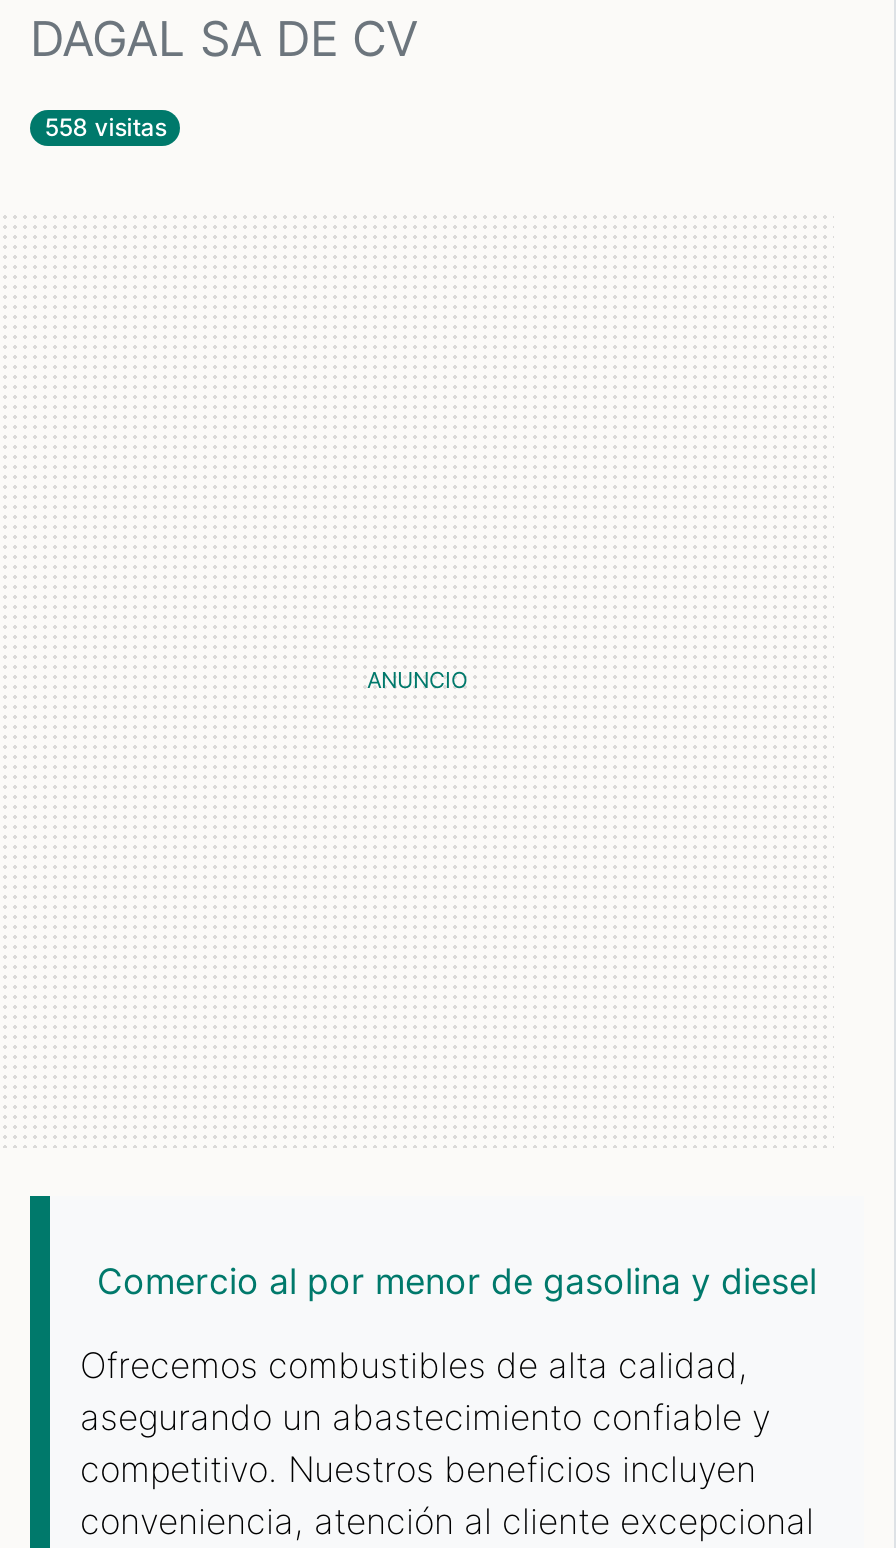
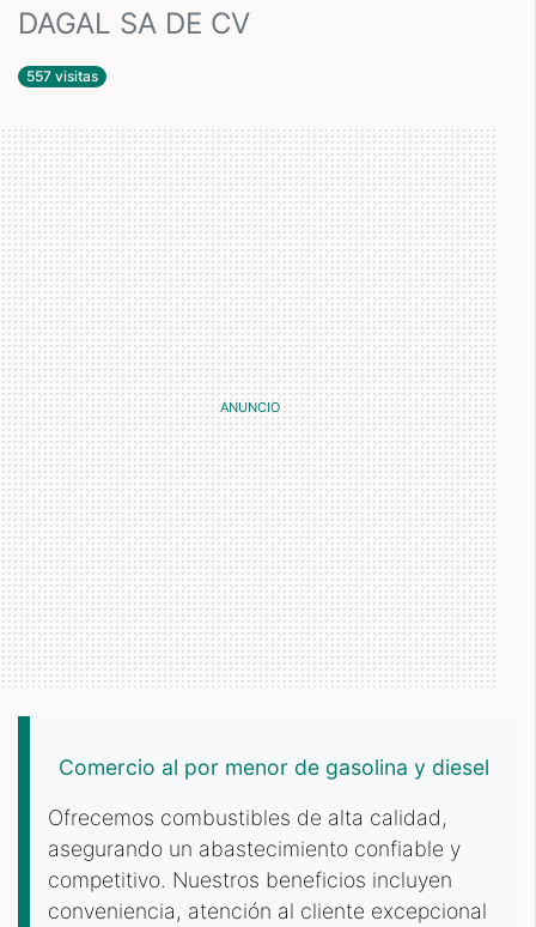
[44,112,166,142] 558 visitas -> [27,67,98,85] 557 visitas

